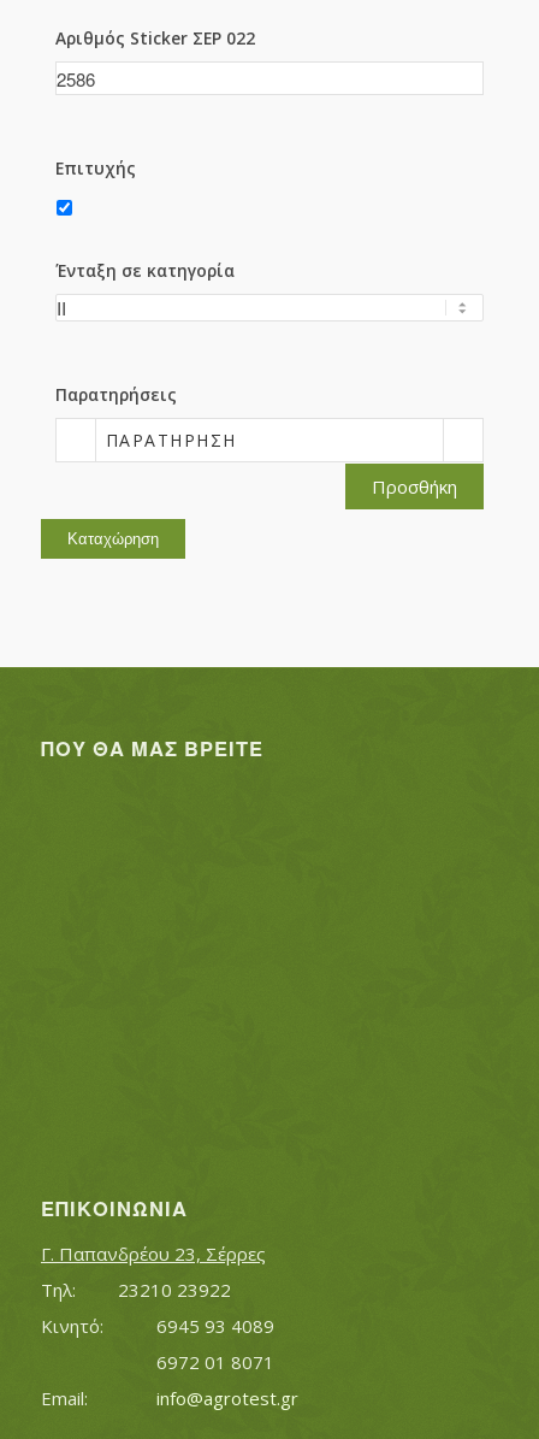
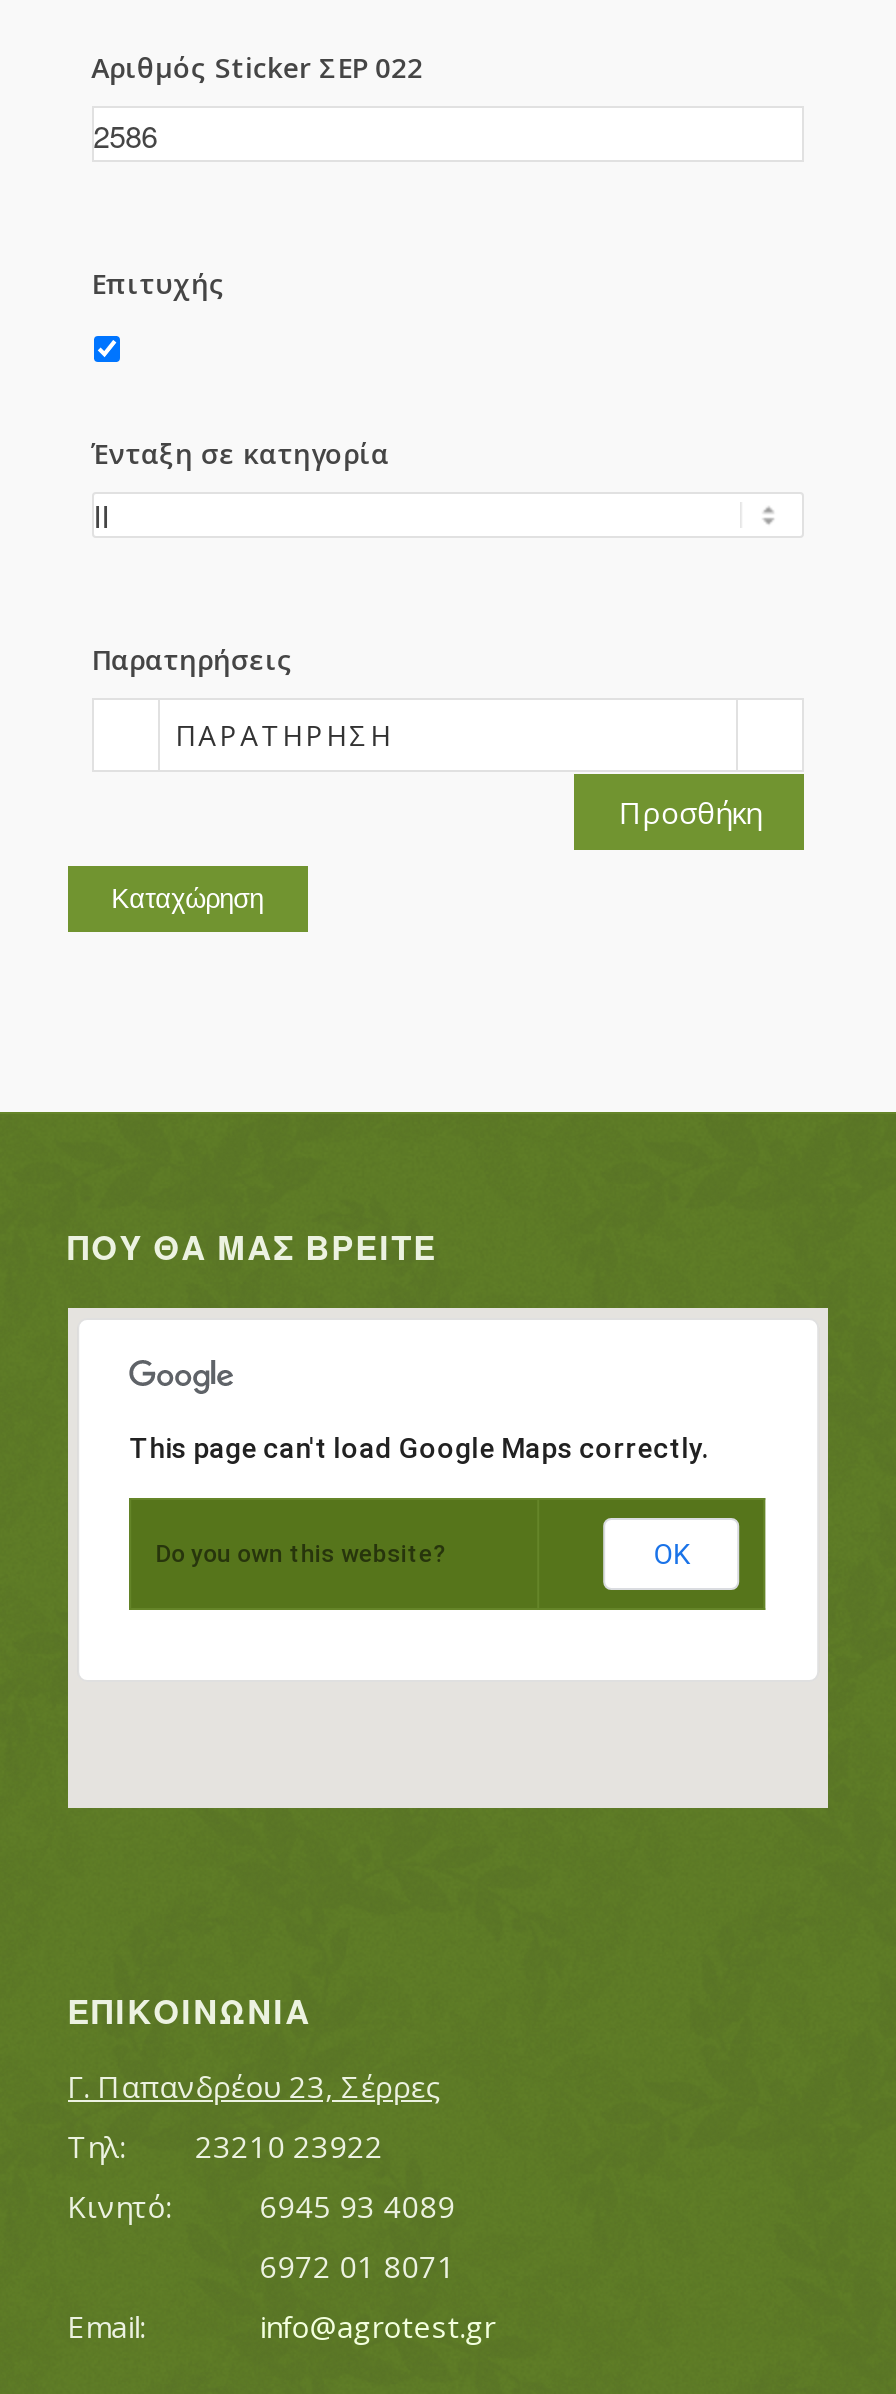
none -> [66,1306,830,1810] [image] | This page can't load Google Maps correctly. | Do you own this website? | OK

